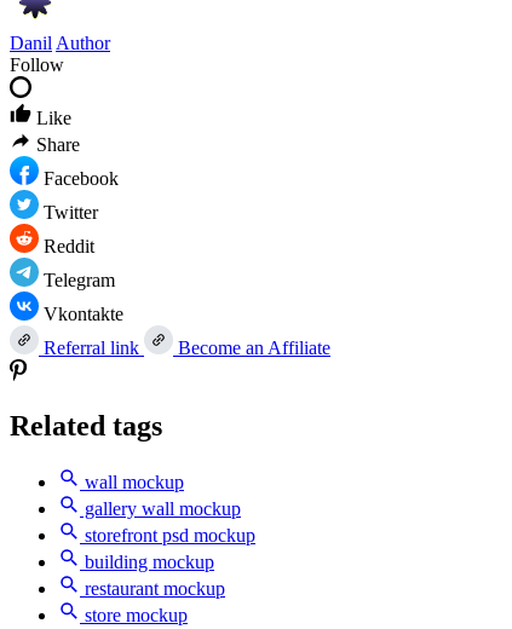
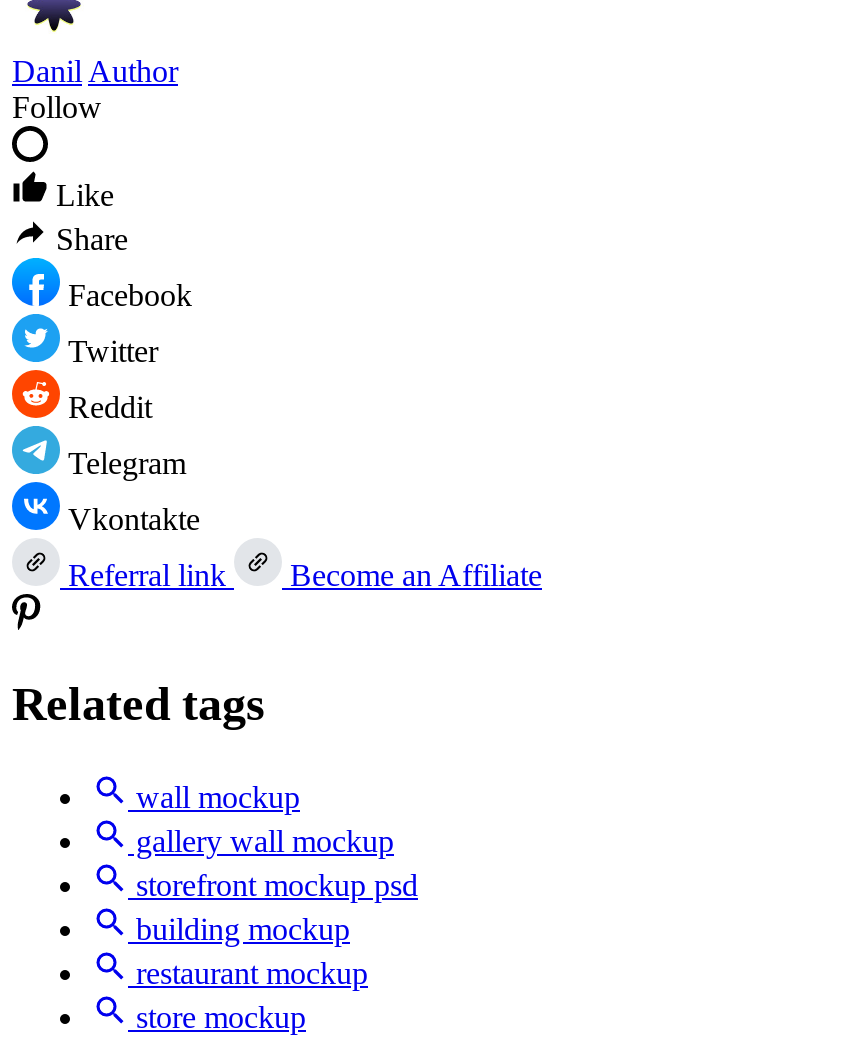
[80,525,255,545] storefront psd mockup -> [128,867,418,901] storefront mockup psd

